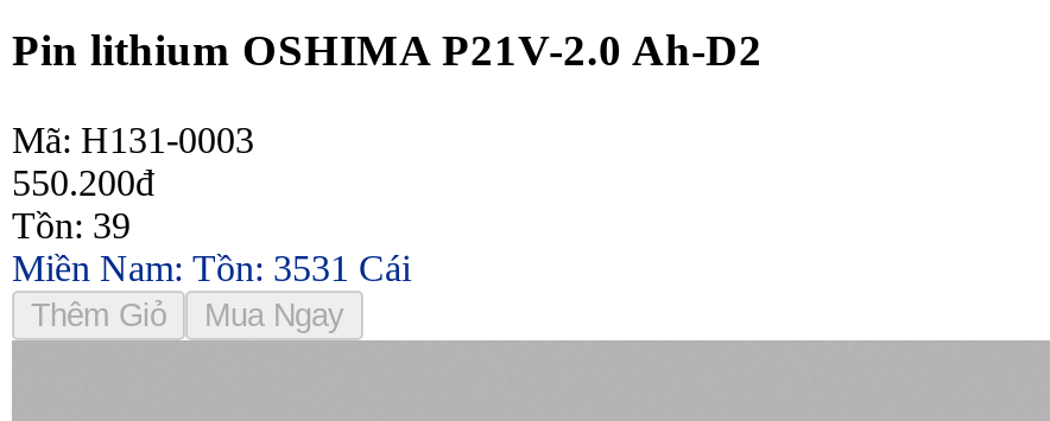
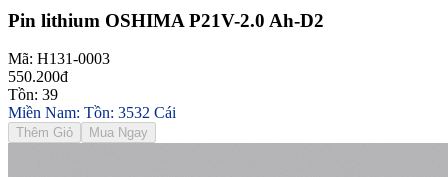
[12,249,411,289] Miền Nam: Tồn: 3531 Cái -> [8,104,176,121] Miền Nam: Tồn: 3532 Cái

